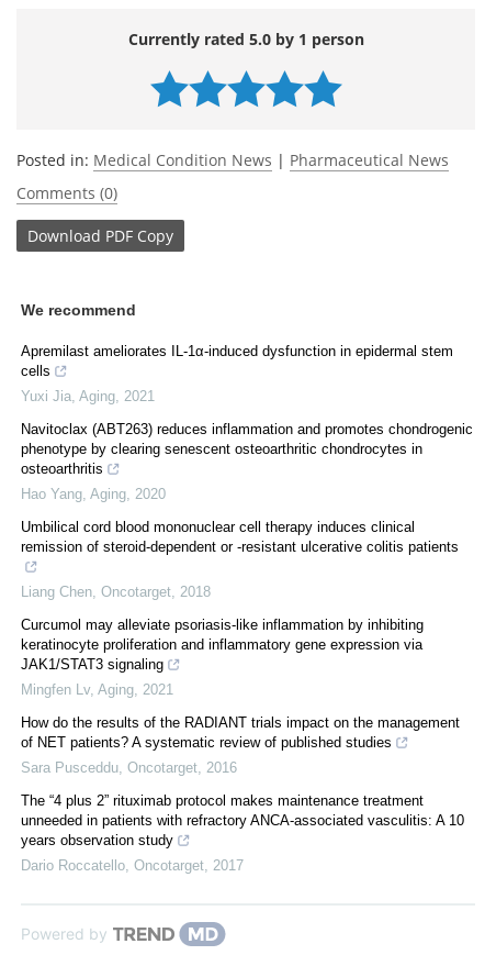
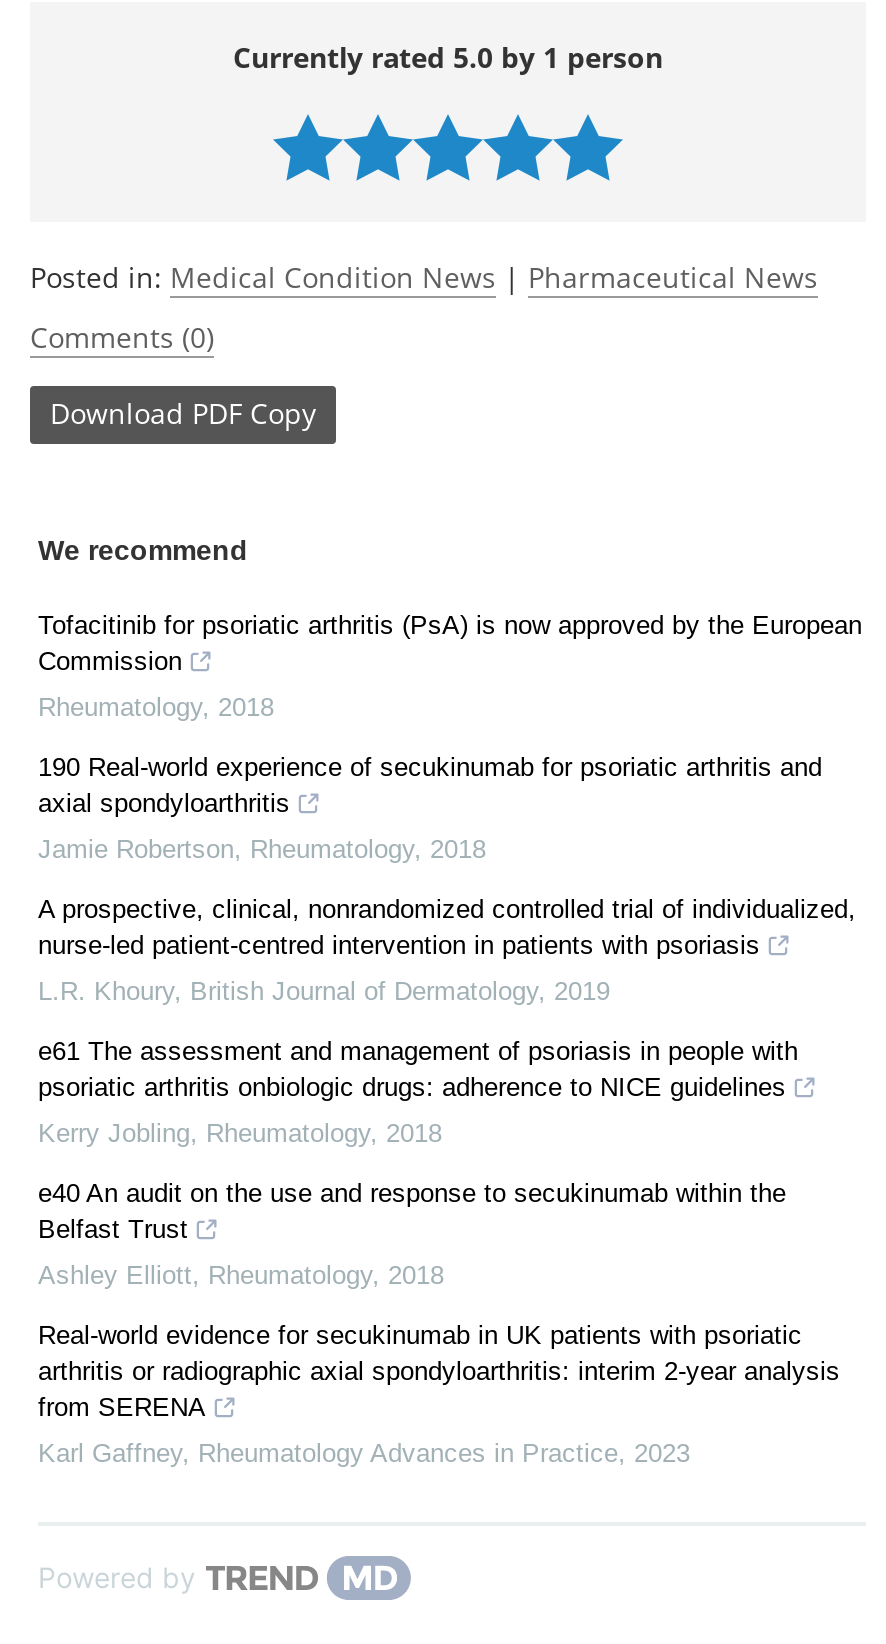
[21,343,453,380] Apremilast ameliorates IL-1α-induced dysfunction in epidermal stem | cells -> [38,610,862,676] Tofacitinib for psoriatic arthritis (PsA) is now approved by the European | Commission
[21,388,155,405] Yuxi Jia, Aging, 2021 -> [38,692,274,722] Rheumatology, 2018
[21,421,473,477] Navitoclax (ABT263) reduces inflammation and promotes chondrogenic | phenotype by clearing senescent osteoarthritic chondrocytes in | osteoarthritis -> [38,752,822,818] 190 Real-world experience of secukinumab for psoriatic arthritis and | axial spondyloarthritis
[21,486,166,503] Hao Yang, Aging, 2020 -> [38,834,486,864] Jamie Robertson, Rheumatology, 2018
[21,519,459,556] Umbilical cord blood mononuclear cell therapy induces clinical | remission of steroid-dependent or -resistant ulcerative colitis patients -> [38,894,856,960] A prospective, clinical, nonrandomized controlled trial of individualized, | nurse‐led patient‐centred intervention in patients with psoriasis
[21,584,211,601] Liang Chen, Oncotarget, 2018 -> [38,976,610,1006] L.R. Khoury, British Journal of Dermatology, 2019
[21,617,424,673] Curcumol may alleviate psoriasis-like inflammation by inhibiting | keratinocyte proliferation and inflammatory gene expression via | JAK1/STAT3 signaling -> [38,1036,798,1102] e61 The assessment and management of psoriasis in people with | psoriatic arthritis onbiologic drugs: adherence to NICE guidelines
[21,682,173,698] Mingfen Lv, Aging, 2021 -> [38,1118,442,1148] Kerry Jobling, Rheumatology, 2018
[21,715,460,751] How do the results of the RADIANT trials impact on the management | of NET patients? A systematic review of published studies -> [38,1178,786,1244] e40 An audit on the use and response to secukinumab within the | Belfast Trust
[21,760,237,776] Sara Pusceddu, Oncotarget, 2016 -> [38,1260,444,1290] Ashley Elliott, Rheumatology, 2018
[21,793,464,849] The “4 plus 2” rituximab protocol makes maintenance treatment | unneeded in patients with refractory ANCA-associated vasculitis: A 10 | years observation study -> [38,1320,840,1422] Real-world evidence for secukinumab in UK patients with psoriatic | arthritis or radiographic axial spondyloarthritis: interim 2-year analysis | from SERENA
[21,858,244,874] Dario Roccatello, Oncotarget, 2017 -> [38,1438,690,1468] Karl Gaffney, Rheumatology Advances in Practice, 2023

